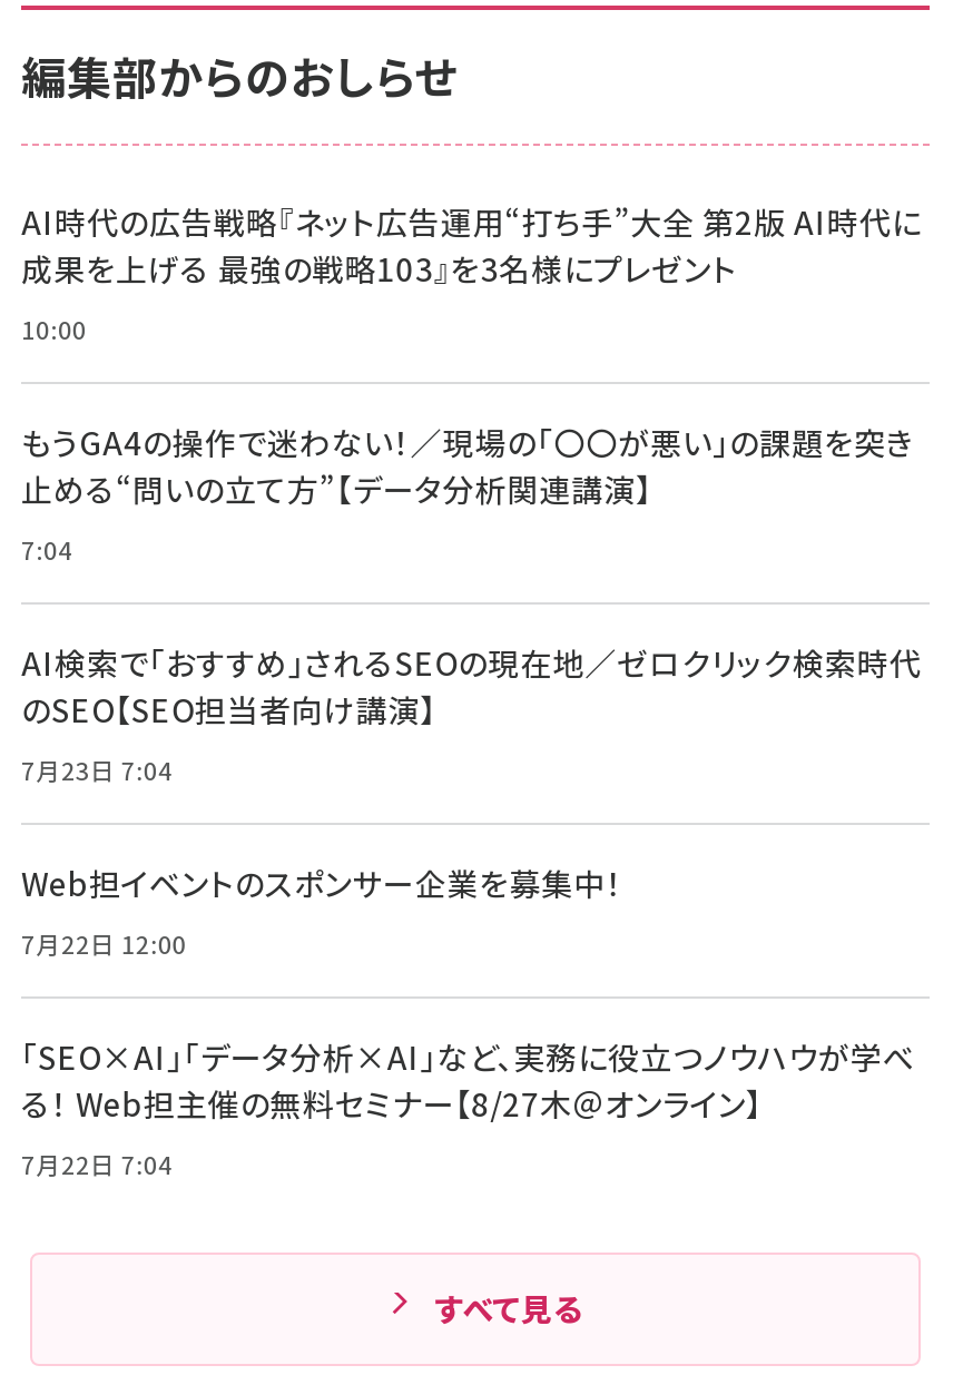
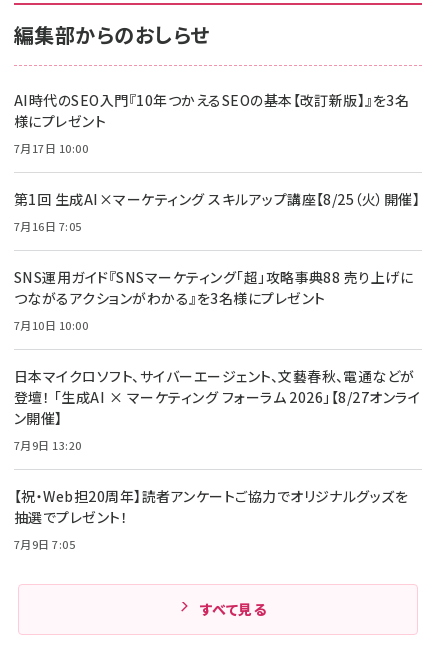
[21,198,921,345] AI時代の広告戦略『ネット広告運用“打ち手”大全 第2版 AI時代に | 成果を上げる 最強の戦略103』を3名様にプレゼント | 10:00 -> [14,89,409,155] AI時代のSEO入門『10年つかえるSEOの基本【改訂新版】』を3名 | 様にプレゼント | 7月17日 10:00
[21,419,914,566] もうGA4の操作で迷わない！／現場の「〇〇が悪い」の課題を突き | 止める“問いの立て方”【データ分析関連講演】 | 7:04 -> [14,188,420,233] 第1回 生成AI×マーケティング スキルアップ講座【8/25（火）開催】 | 7月16日 7:05
[21,639,922,786] AI検索で「おすすめ」されるSEOの現在地／ゼロクリック検索時代 | のSEO【SEO担当者向け講演】 | 7月23日 7:04 -> [14,266,413,332] SNS運用ガイド『SNSマーケティング「超」攻略事典88 売り上げに | つながるアクションがわかる』を3名様にプレゼント | 7月10日 10:00
[21,860,623,960] Web担イベントのスポンサー企業を募集中！ | 7月22日 12:00 -> [14,365,420,452] 日本マイクロソフト、サイバーエージェント、文藝春秋、電通などが | 登壇！ 「生成AI × マーケティング フォーラム 2026」【8/27オンライ | ン開催】 | 7月9日 13:20
[21,1033,915,1180] 「SEO×AI」「データ分析×AI」など、実務に役立つノウハウが学べ | る！ Web担主催の無料セミナー【8/27木＠オンライン】 | 7月22日 7:04 -> [14,485,408,551] 【祝・Web担20周年】読者アンケートご協力でオリジナルグッズを | 抽選でプレゼント！ | 7月9日 7:05

